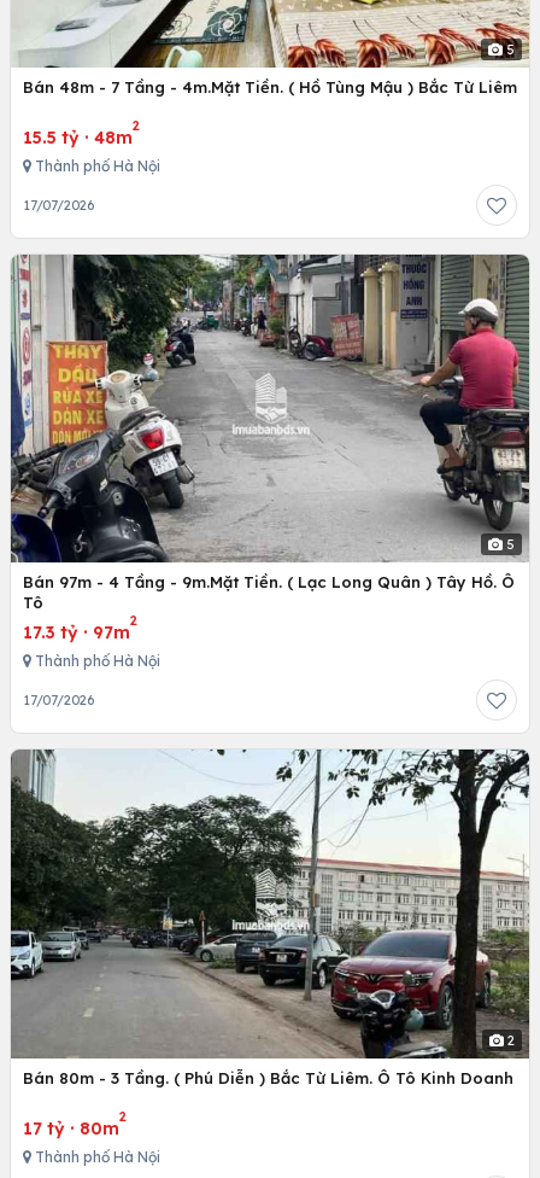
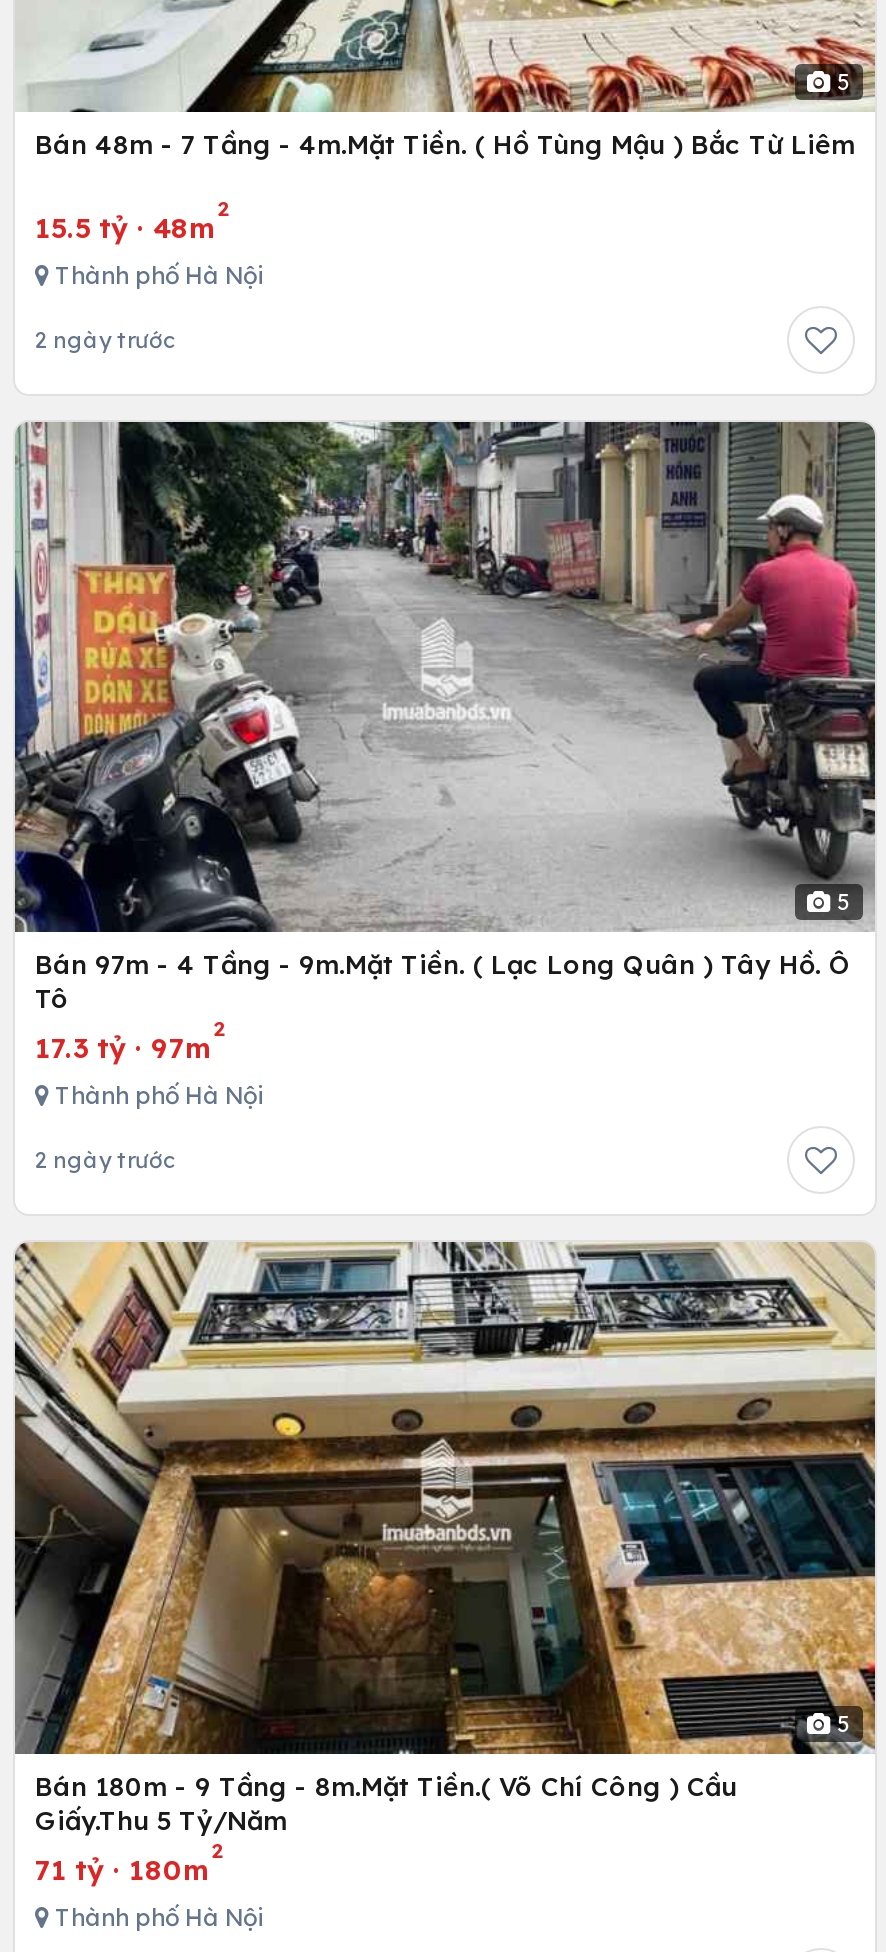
[23,197,94,214] 17/07/2026 -> [35,326,175,354] 2 ngày trước
[23,692,94,709] 17/07/2026 -> [35,1146,175,1174] 2 ngày trước
[10,748,530,1139] [image] | 2 | Bán 80m - 3 Tầng. ( Phú Diễn ) Bắc Từ Liêm. Ô Tô Kinh Doanh | 17 tỷ · 80m -> [13,1240,877,1887] [image] | 5 | Bán 180m - 9 Tầng - 8m.Mặt Tiền.( Võ Chí Công ) Cầu | Giấy.Thu 5 Tỷ/Năm | 71 tỷ · 180m

